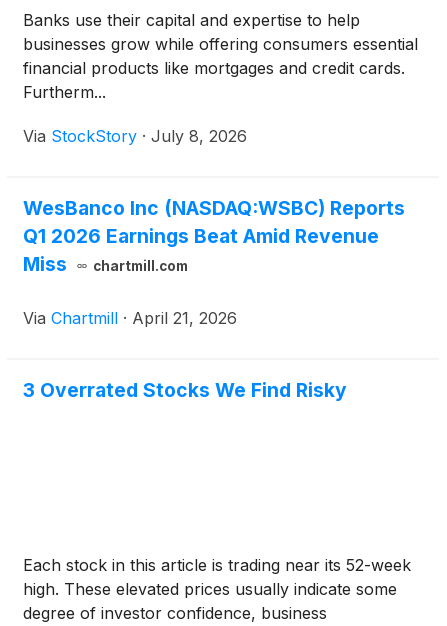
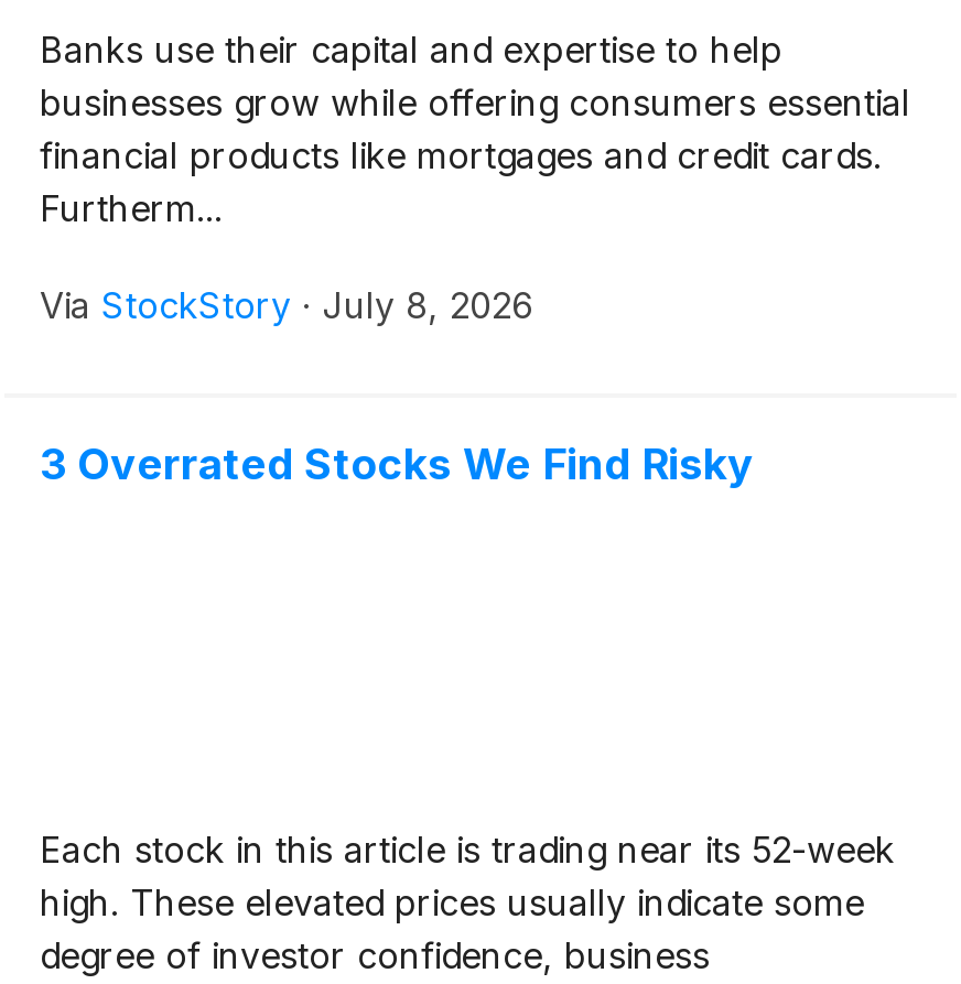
[23,196,405,328] WesBanco Inc (NASDAQ:WSBC) Reports | Q1 2026 Earnings Beat Amid Revenue | Miss | chartmill.com | Via Chartmill · April 21, 2026 -> none

